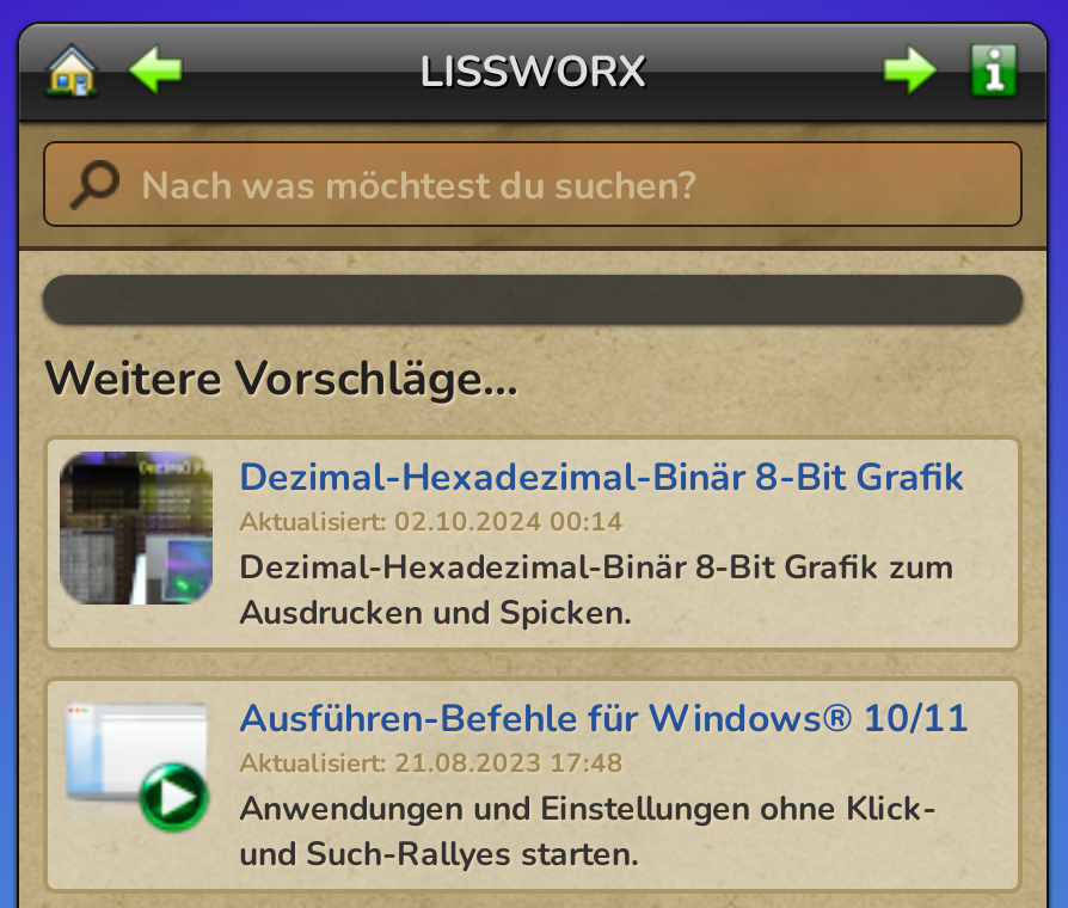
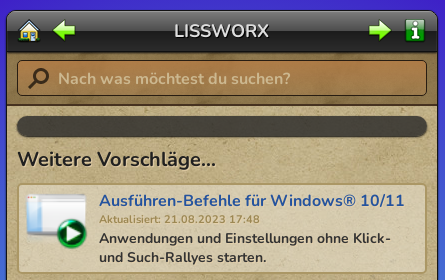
[57,449,965,636] [image] | Dezimal-Hexadezimal-Binär 8-Bit Grafik | Aktualisiert: 02.10.2024 00:14 | Dezimal-Hexadezimal-Binär 8-Bit Grafik zum | Ausdrucken und Spicken. -> none

